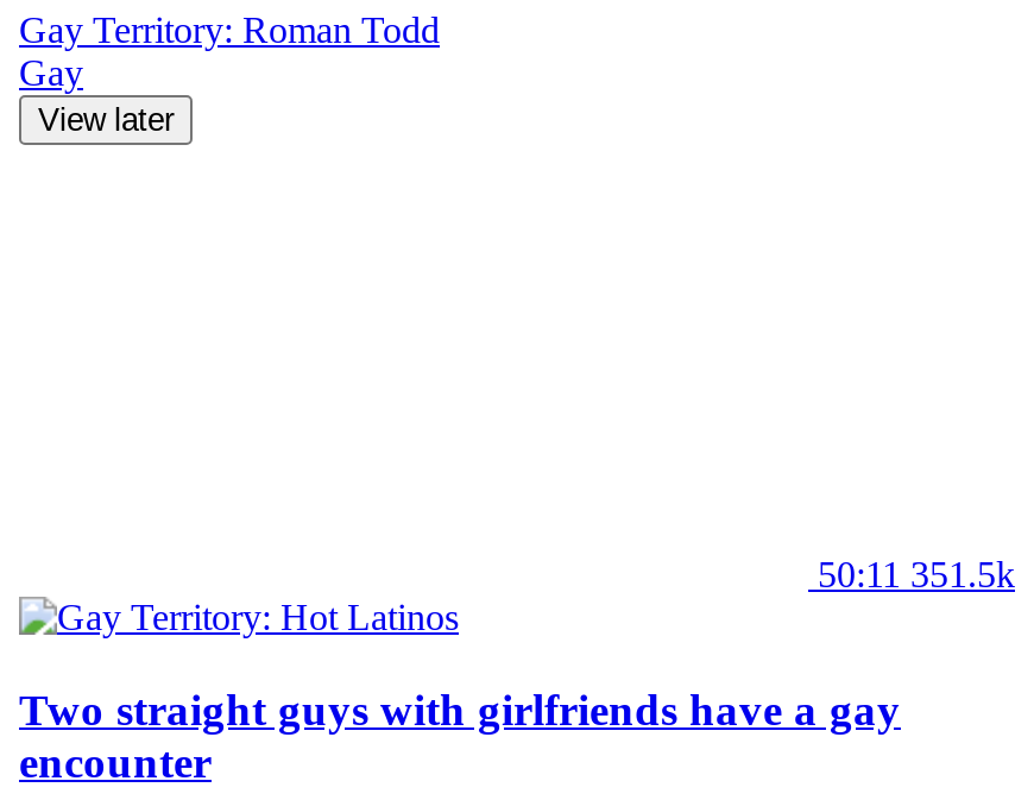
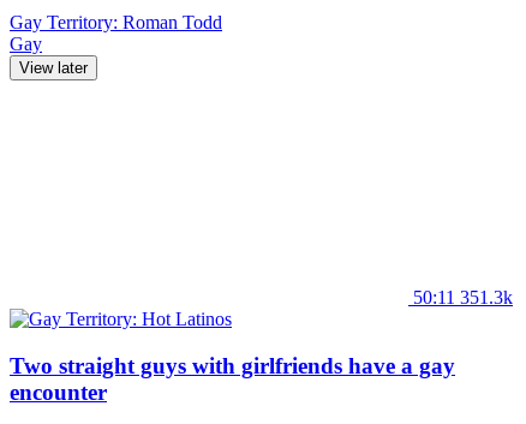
[818,554,1015,595] 50:11 351.5k -> [413,287,513,308] 50:11 351.3k

